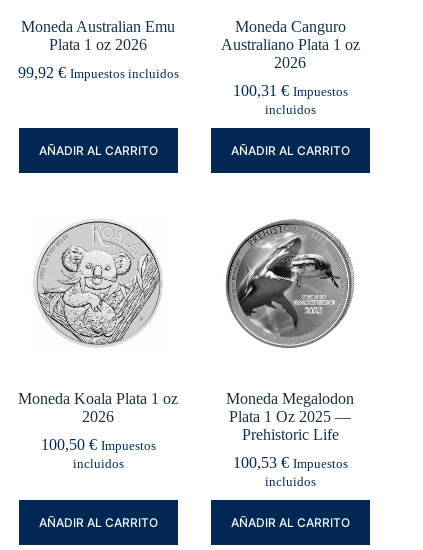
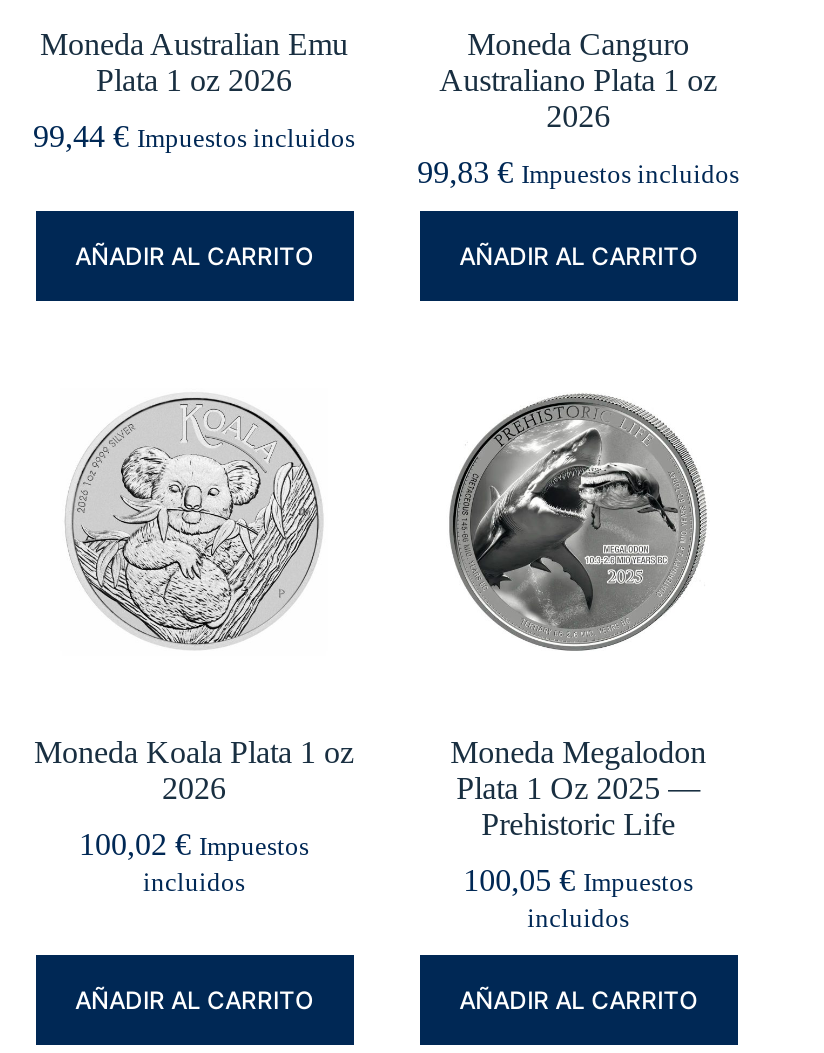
[17,63,178,80] 99,92 € Impuestos incluidos -> [33,118,355,152] 99,44 € Impuestos incluidos
[233,81,348,116] 100,31 € Impuestos | incluidos -> [417,154,739,188] 99,83 € Impuestos incluidos
[40,436,155,453] 100,50 € Impuestos -> [79,826,309,860] 100,02 € Impuestos
[233,454,348,471] 100,53 € Impuestos -> [463,862,693,896] 100,05 € Impuestos

